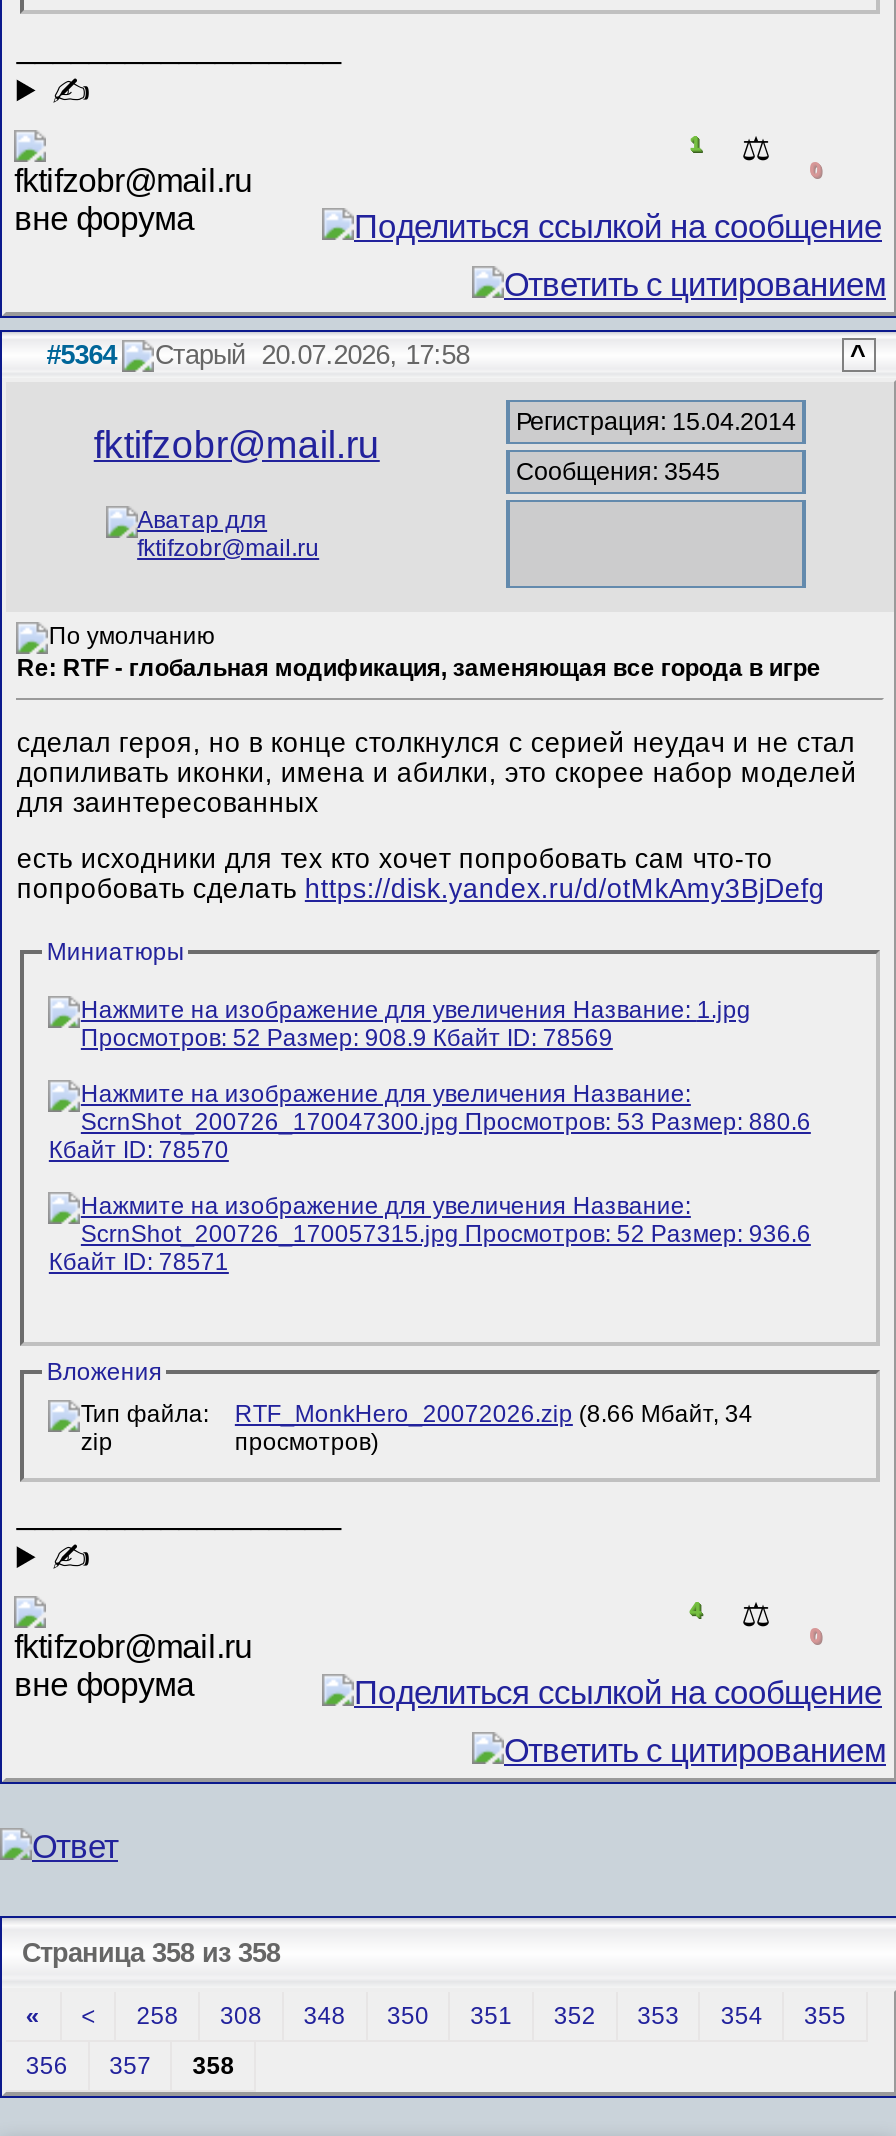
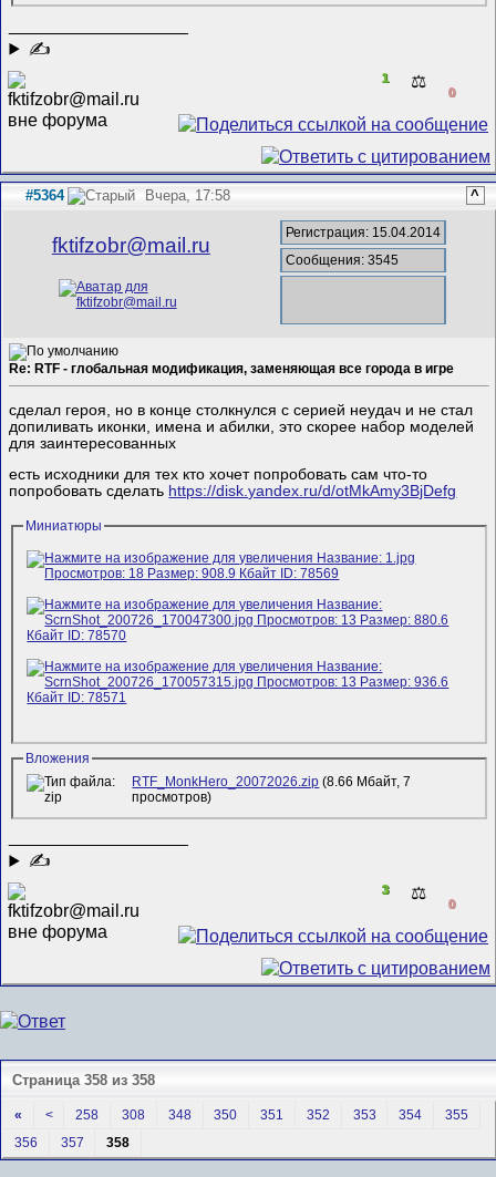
[261,340,469,370] 20.07.2026, 17:58 -> [145,187,230,204] Вчера, 17:58
[235,1401,753,1429] RTF_MonkHero_20072026.zip (8.66 Мбайт, 34 -> [132,774,411,790] RTF_MonkHero_20072026.zip (8.66 Мбайт, 7
[689,1596,701,1620] 4 -> [382,882,388,896] 3

